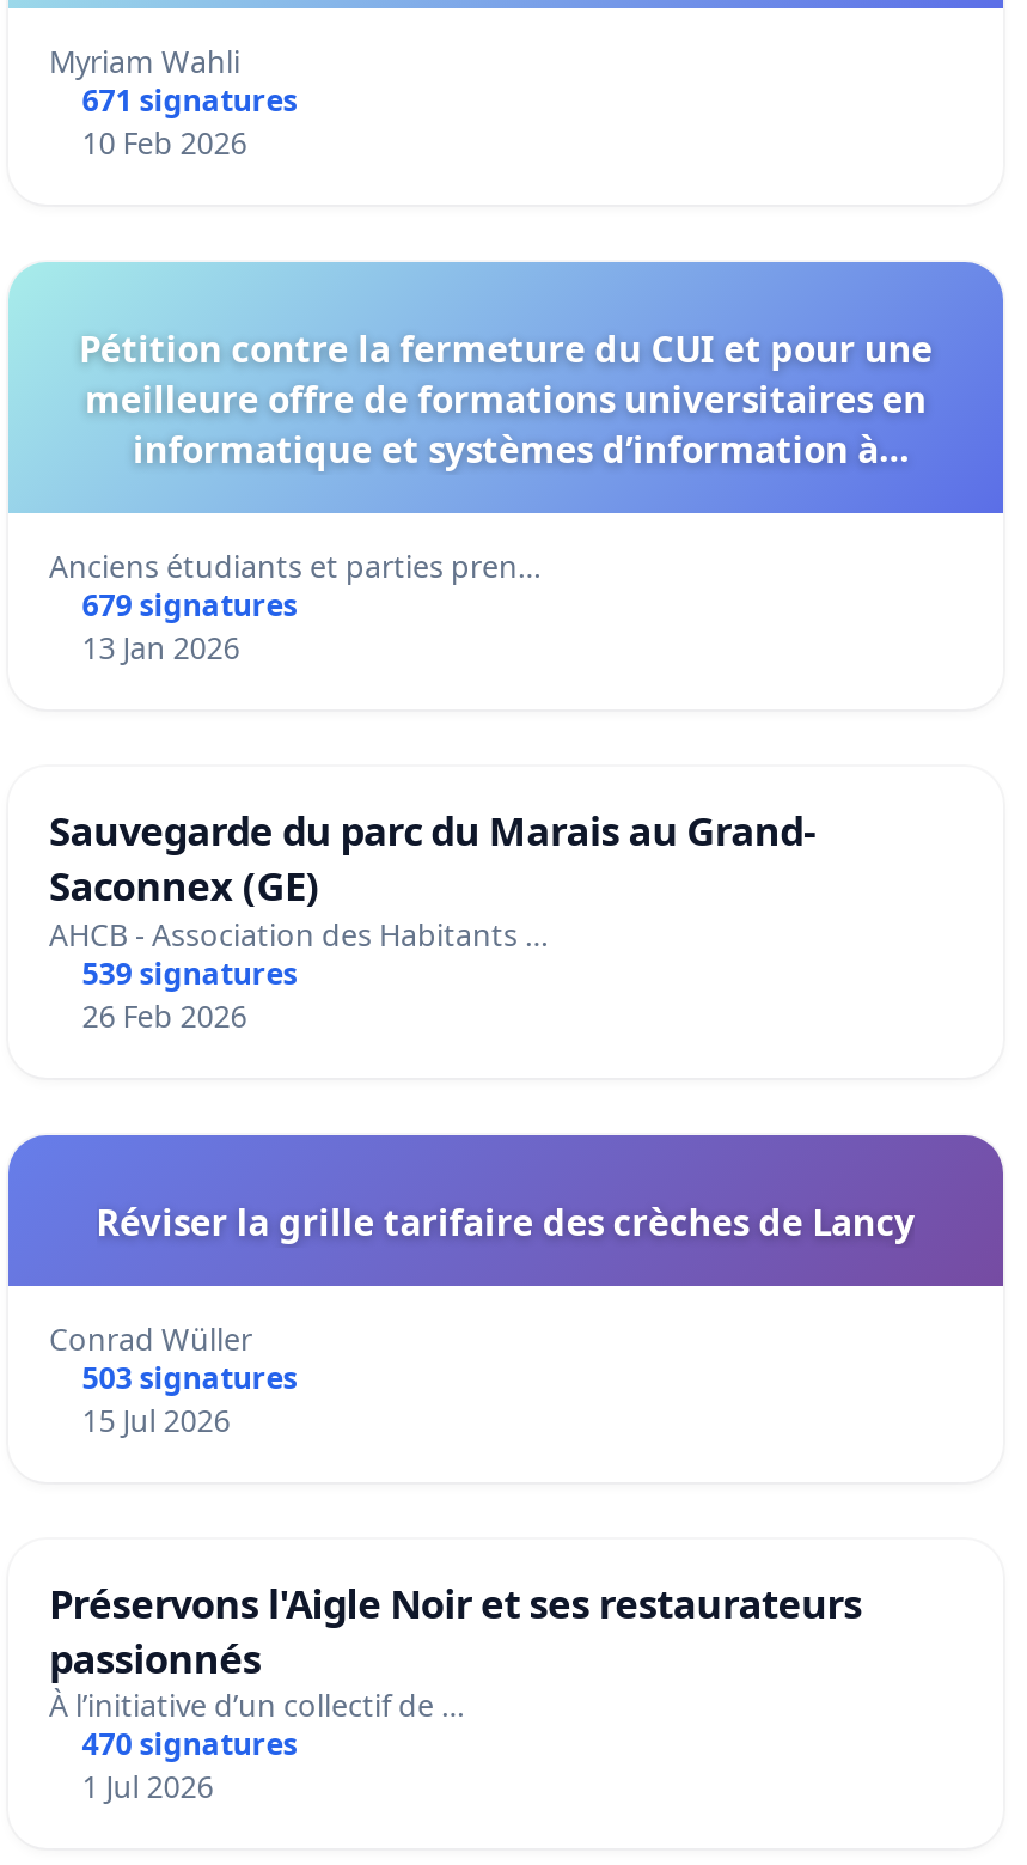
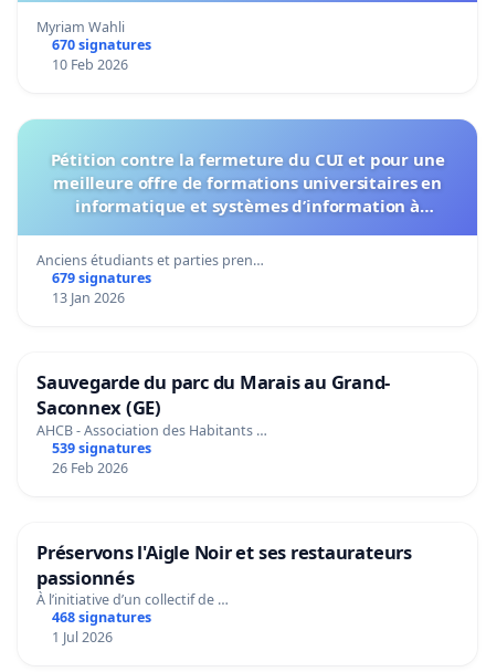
[82,79,297,120] 671 signatures -> [52,35,151,54] 670 signatures
[49,1196,916,1440] Réviser la grille tarifaire des crèches de Lancy | Conrad Wüller | 503 signatures | 15 Jul 2026 -> none
[82,1725,297,1765] 470 signatures -> [52,608,151,627] 468 signatures

